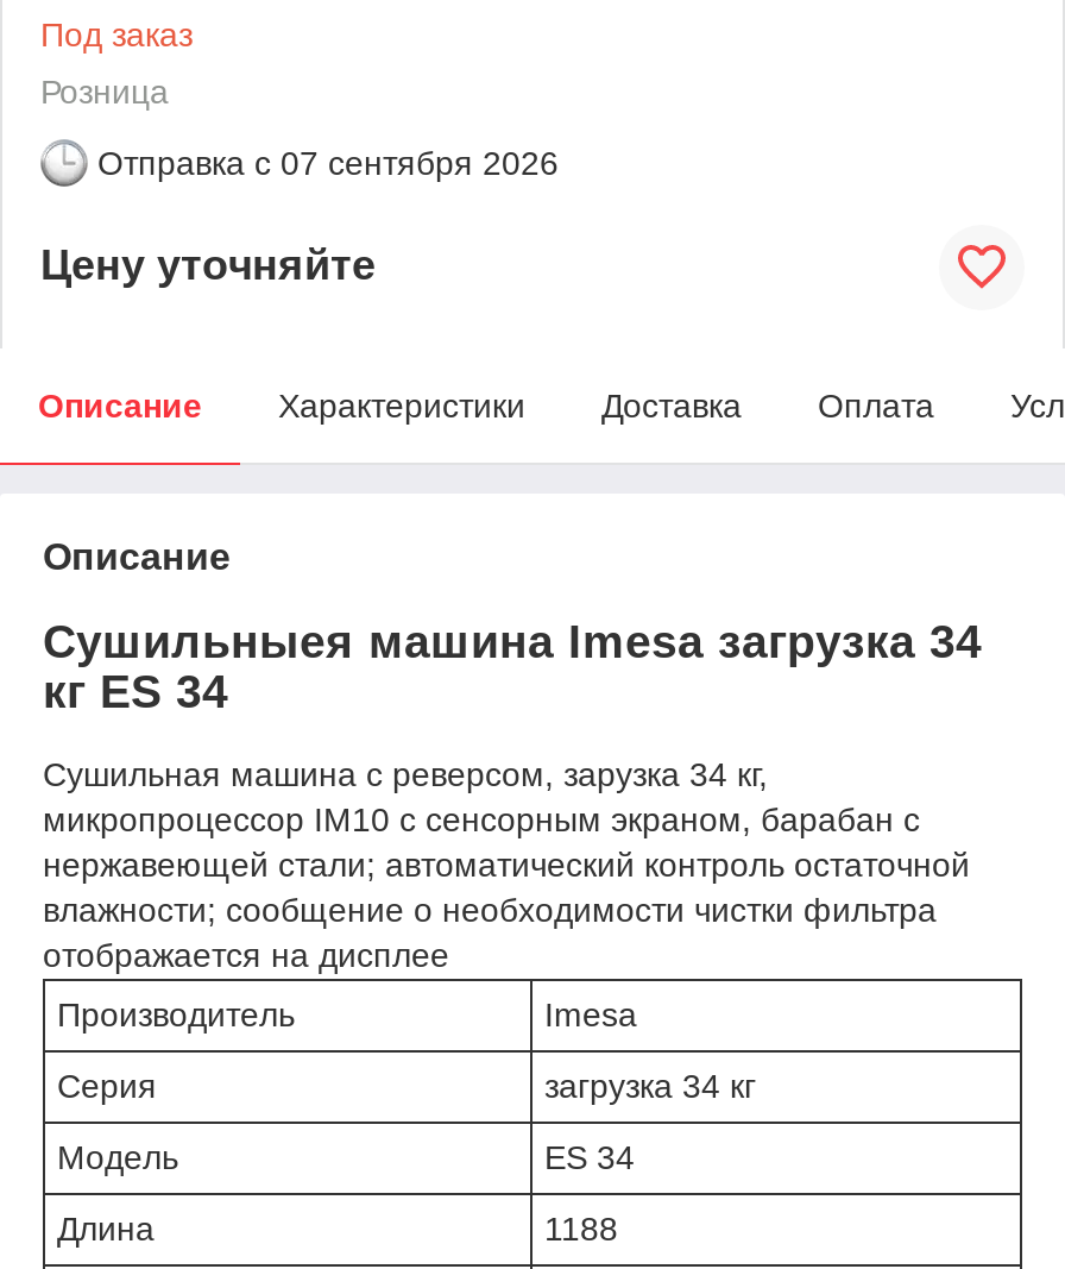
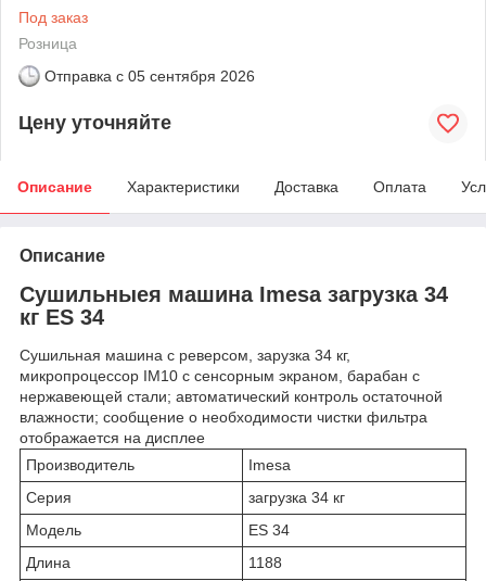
[97,143,559,181] Отправка с 07 сентября 2026 -> [44,67,255,84] Отправка с 05 сентября 2026

